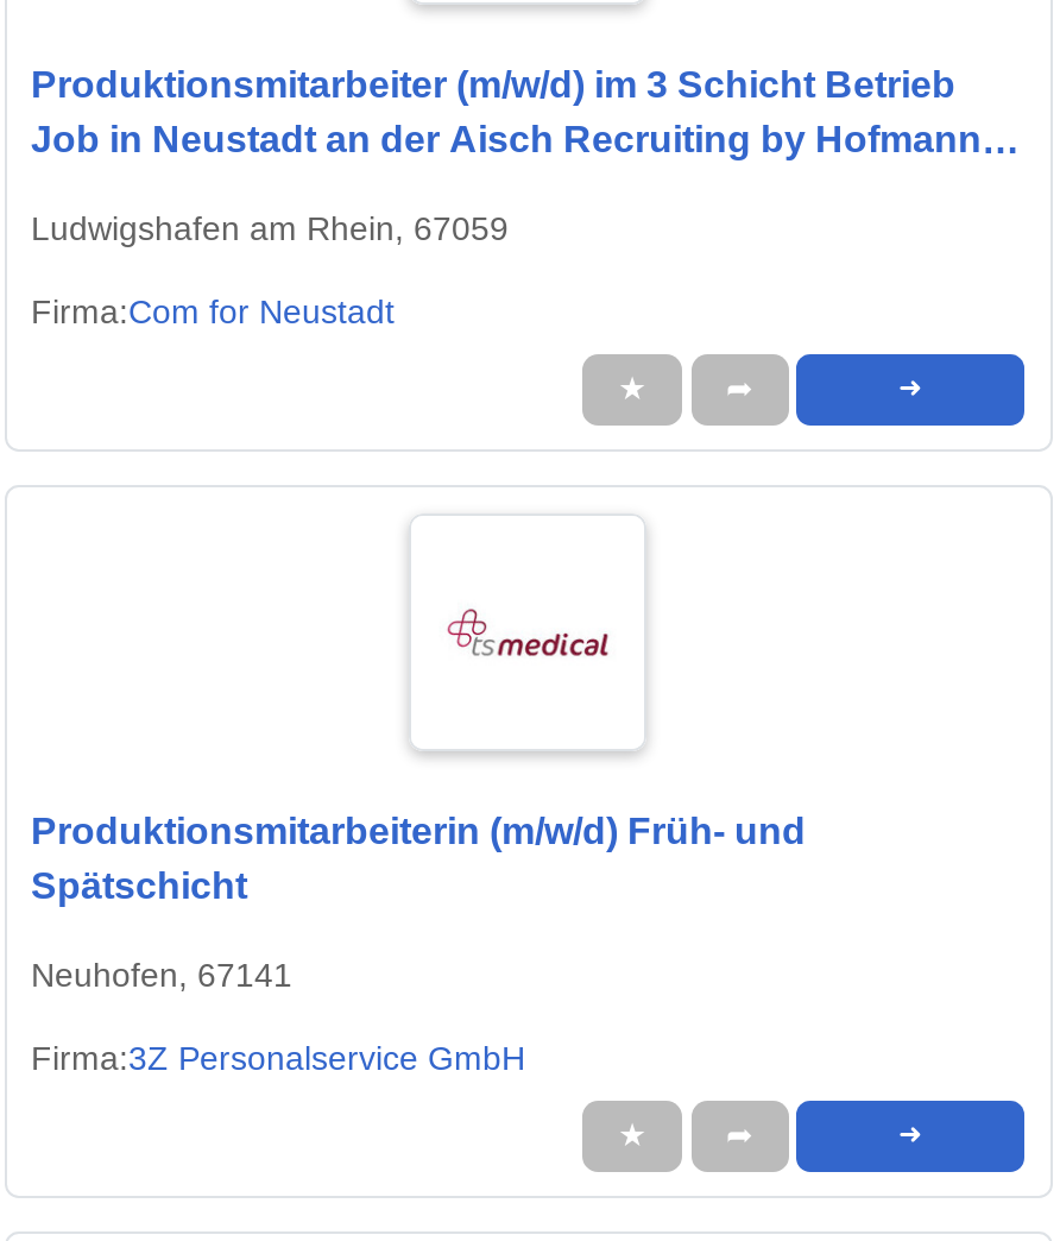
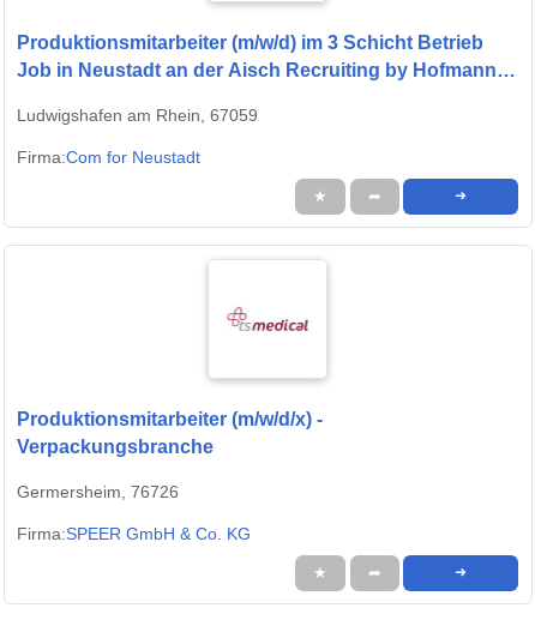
[31,812,806,907] Produktionsmitarbeiterin (m/w/d) Früh- und | Spätschicht -> [17,409,323,457] Produktionsmitarbeiter (m/w/d/x) - | Verpackungsbranche
[31,956,292,994] Neuhofen, 67141 -> [17,482,179,501] Germersheim, 76726
[31,1039,525,1077] Firma:3Z Personalservice GmbH -> [17,524,251,543] Firma:SPEER GmbH & Co. KG

